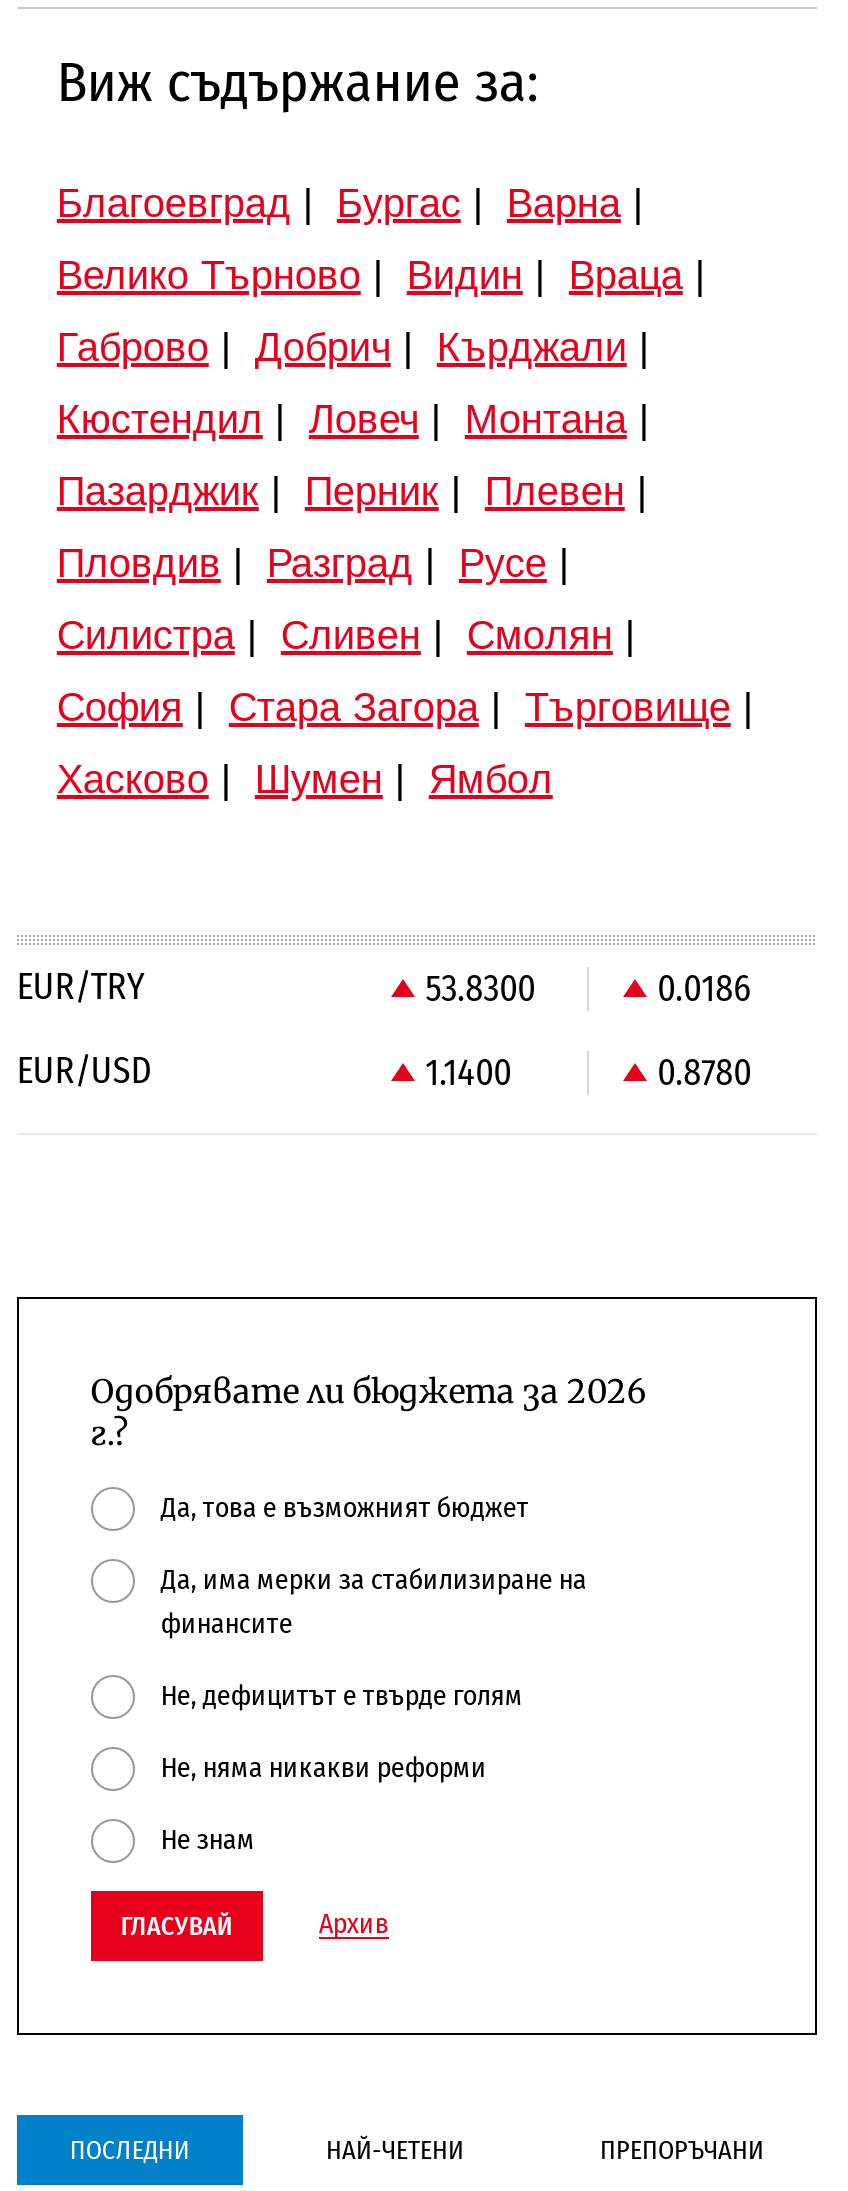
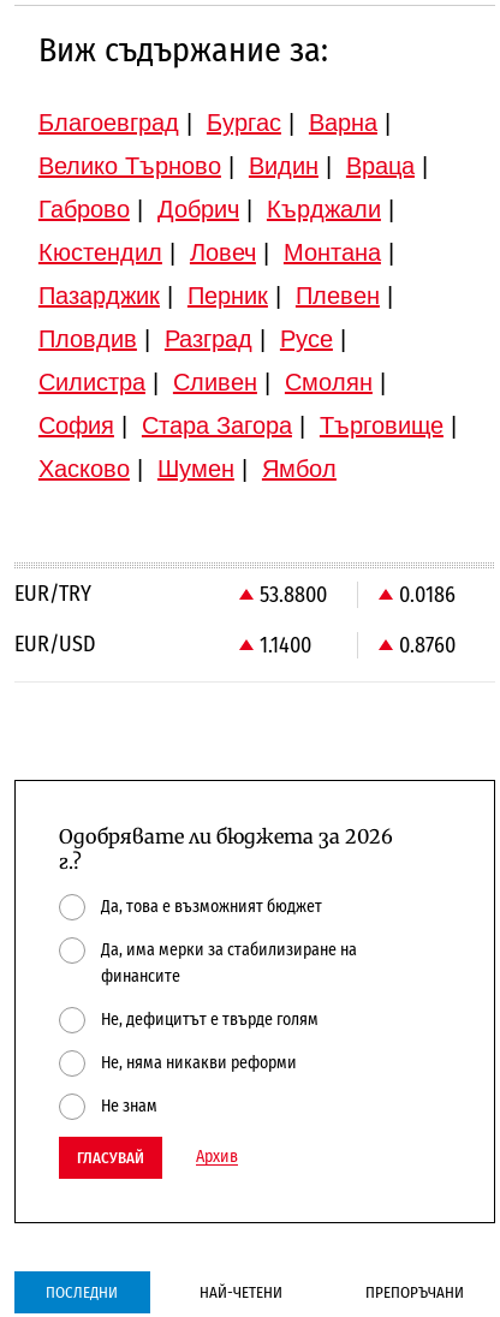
[425,967,535,1011] 53.8300 -> [260,581,327,608] 53.8800
[657,1051,751,1095] 0.8780 -> [399,632,456,658] 0.8760

